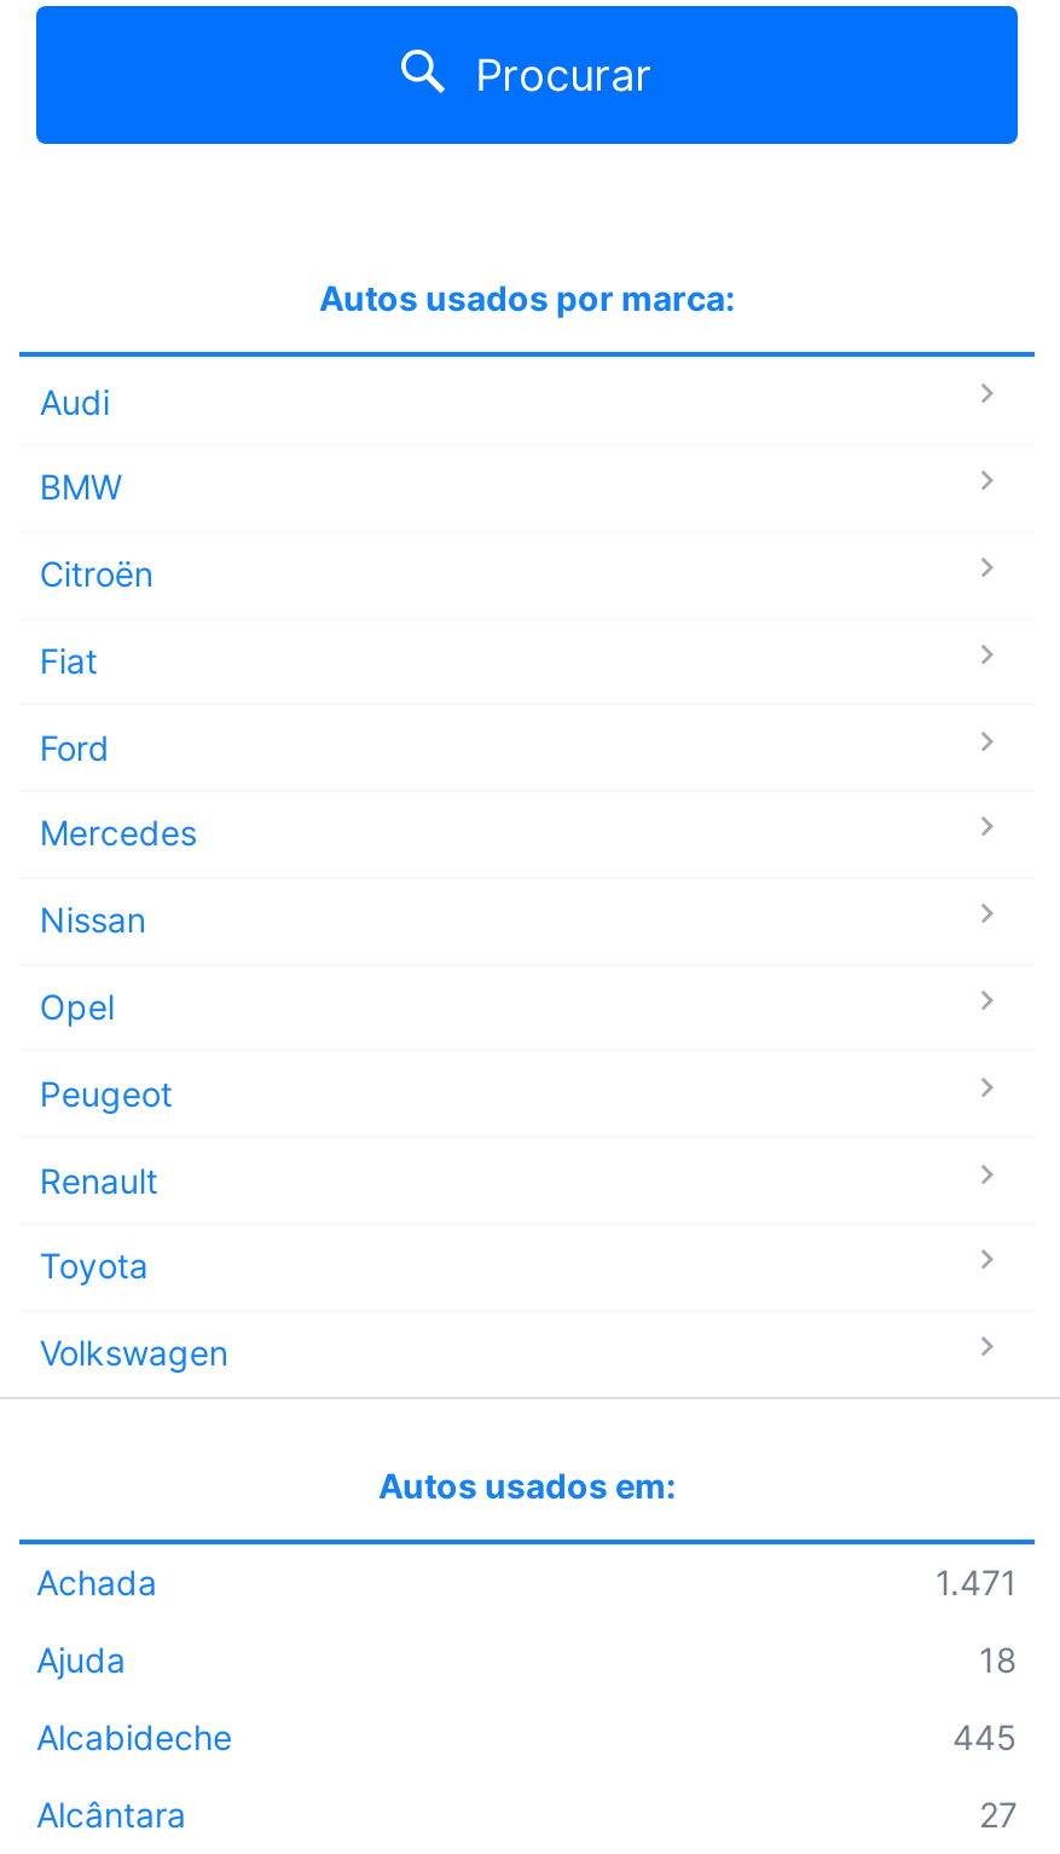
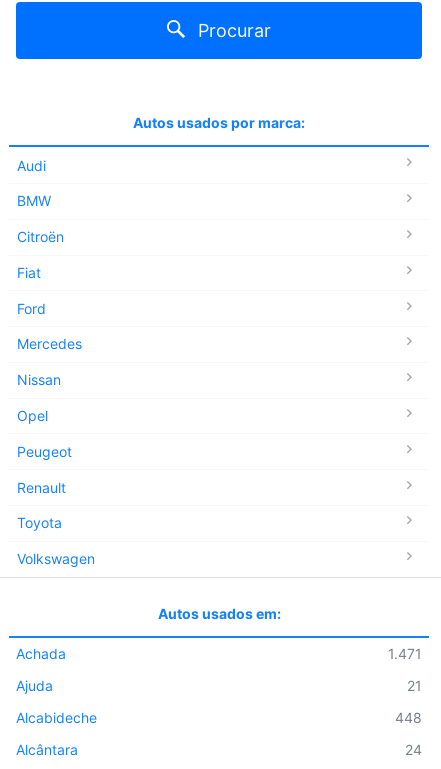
[979,1638,1018,1679] 18 -> [407,677,422,694] 21
[952,1715,1018,1756] 445 -> [395,709,422,726] 448
[979,1793,1018,1834] 27 -> [405,741,422,758] 24

